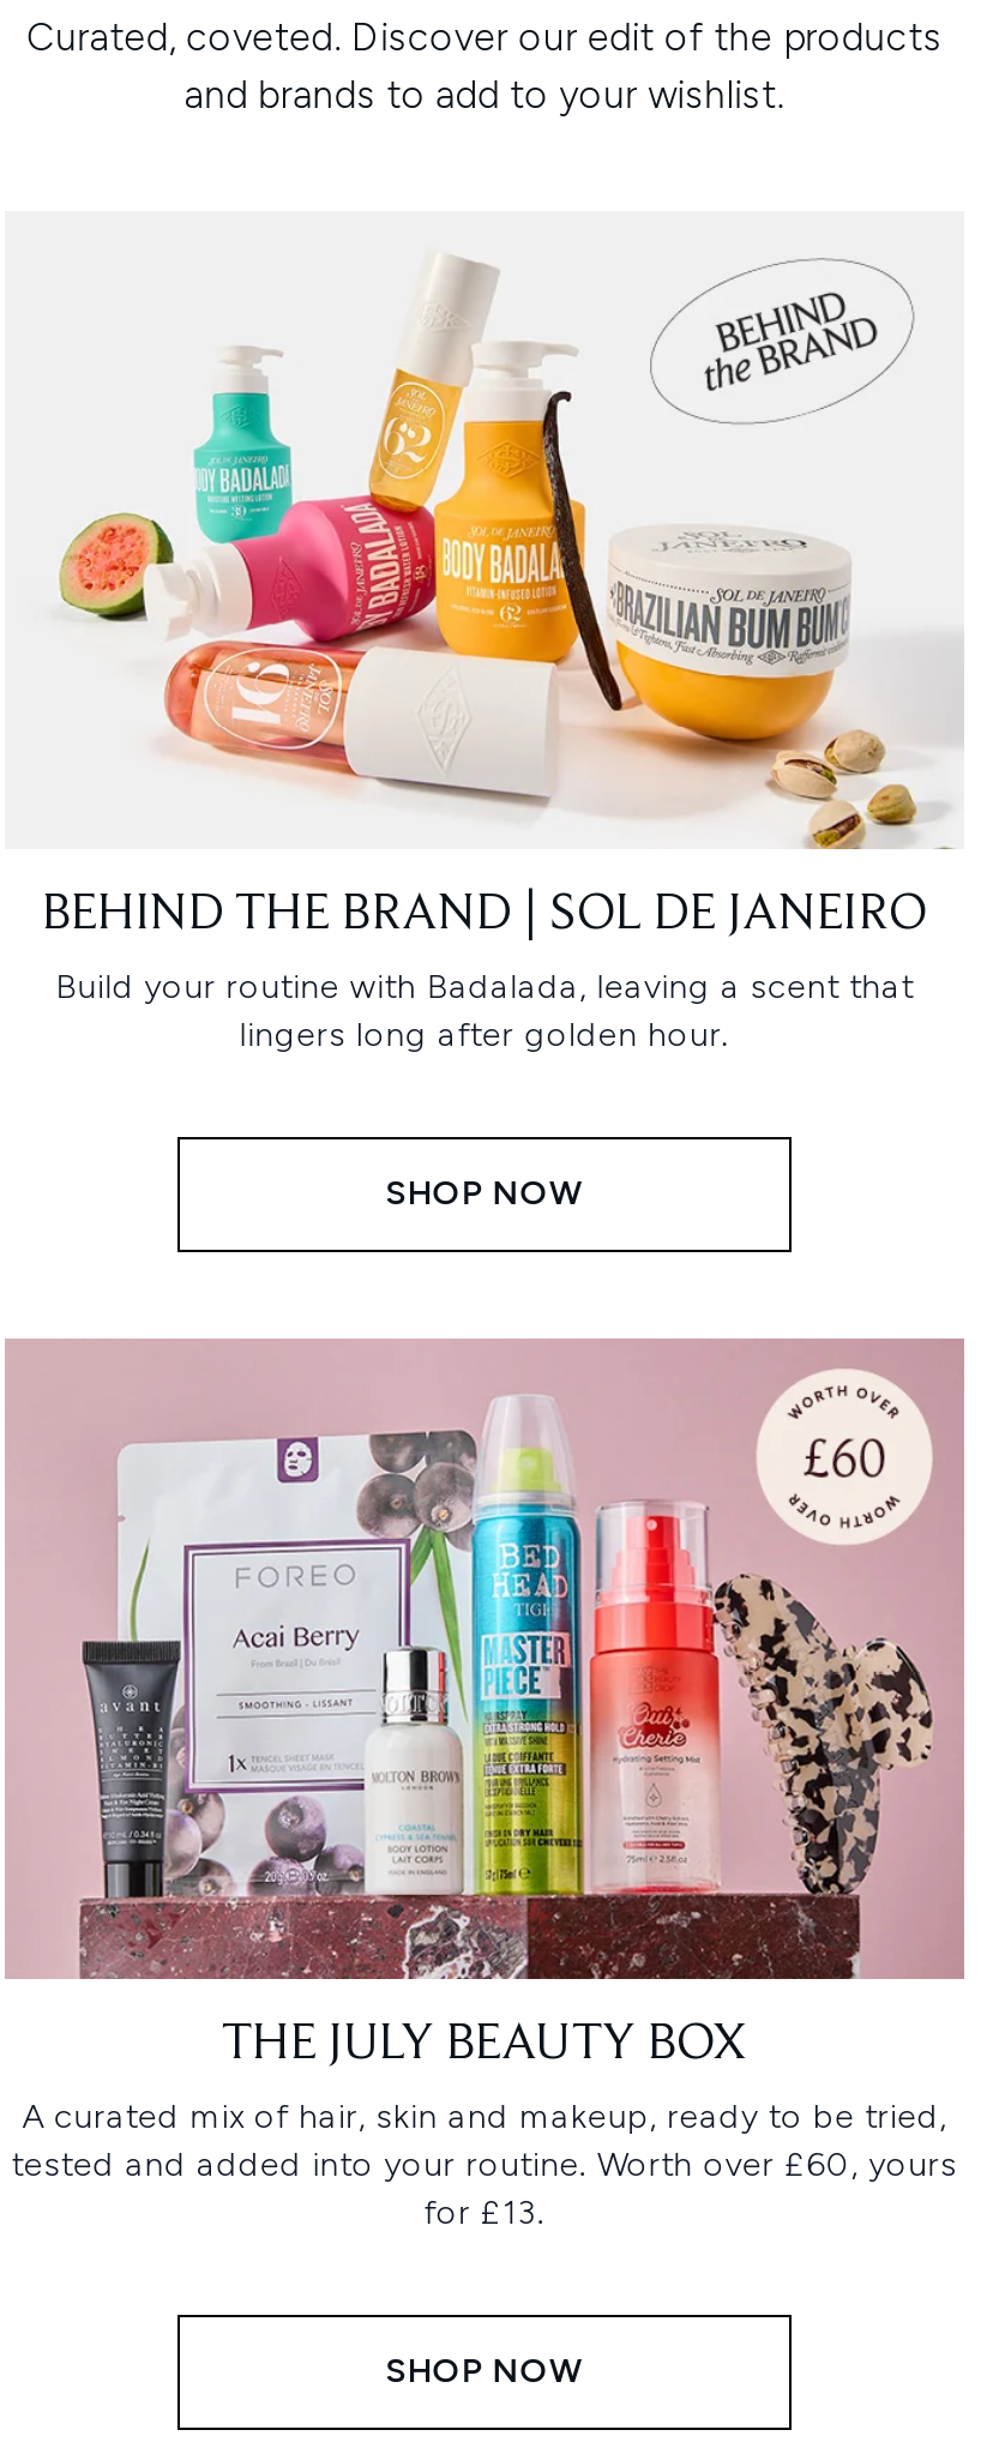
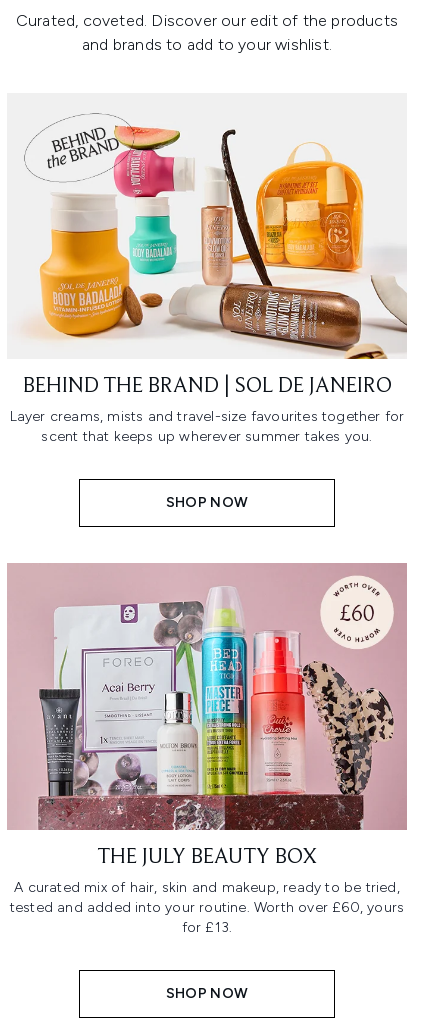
[58,257,964,852] [image] -> [24,113,408,360] [image]
[55,967,914,1056] Build your routine with Badalada, leaving a scent that | lingers long after golden hour. -> [10,408,404,445] Layer creams, mists and travel-size favourites together for | scent that keeps up wherever summer takes you.

